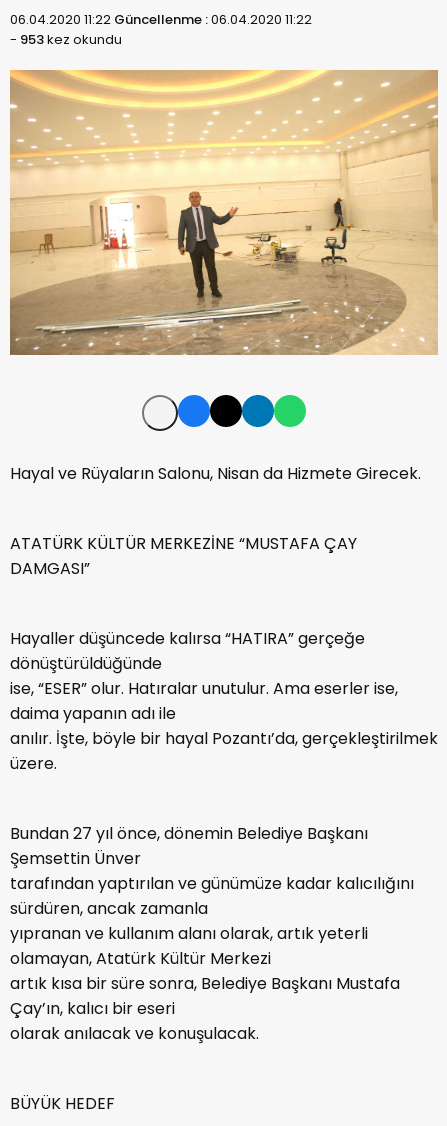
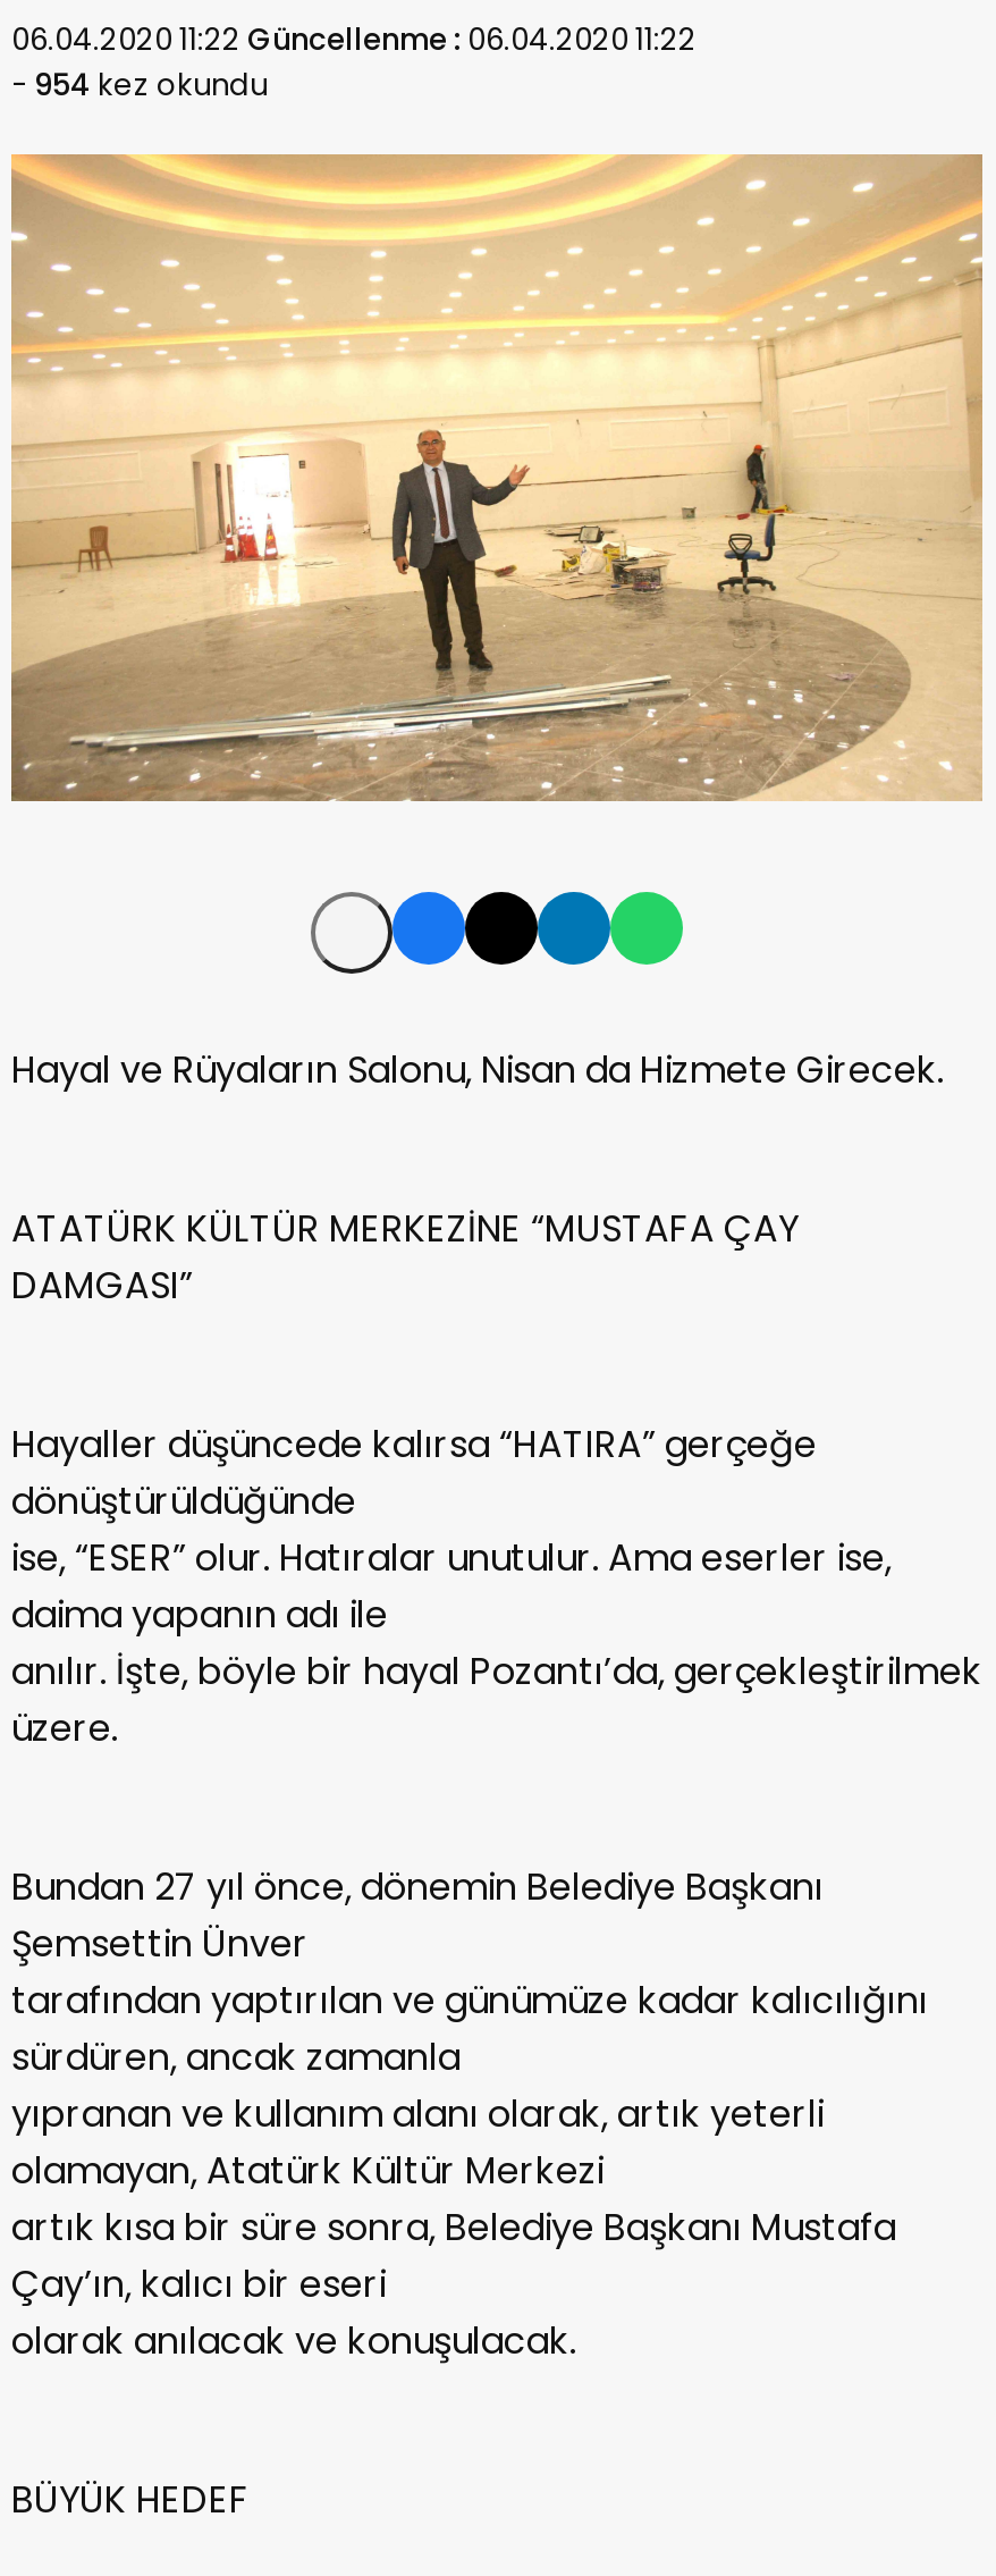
[10,30,122,49] - 953 kez okundu -> [11,64,268,107] - 954 kez okundu

